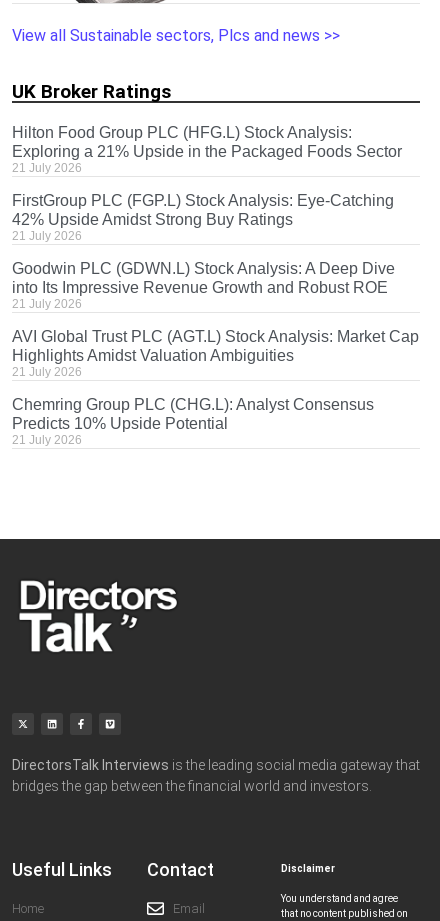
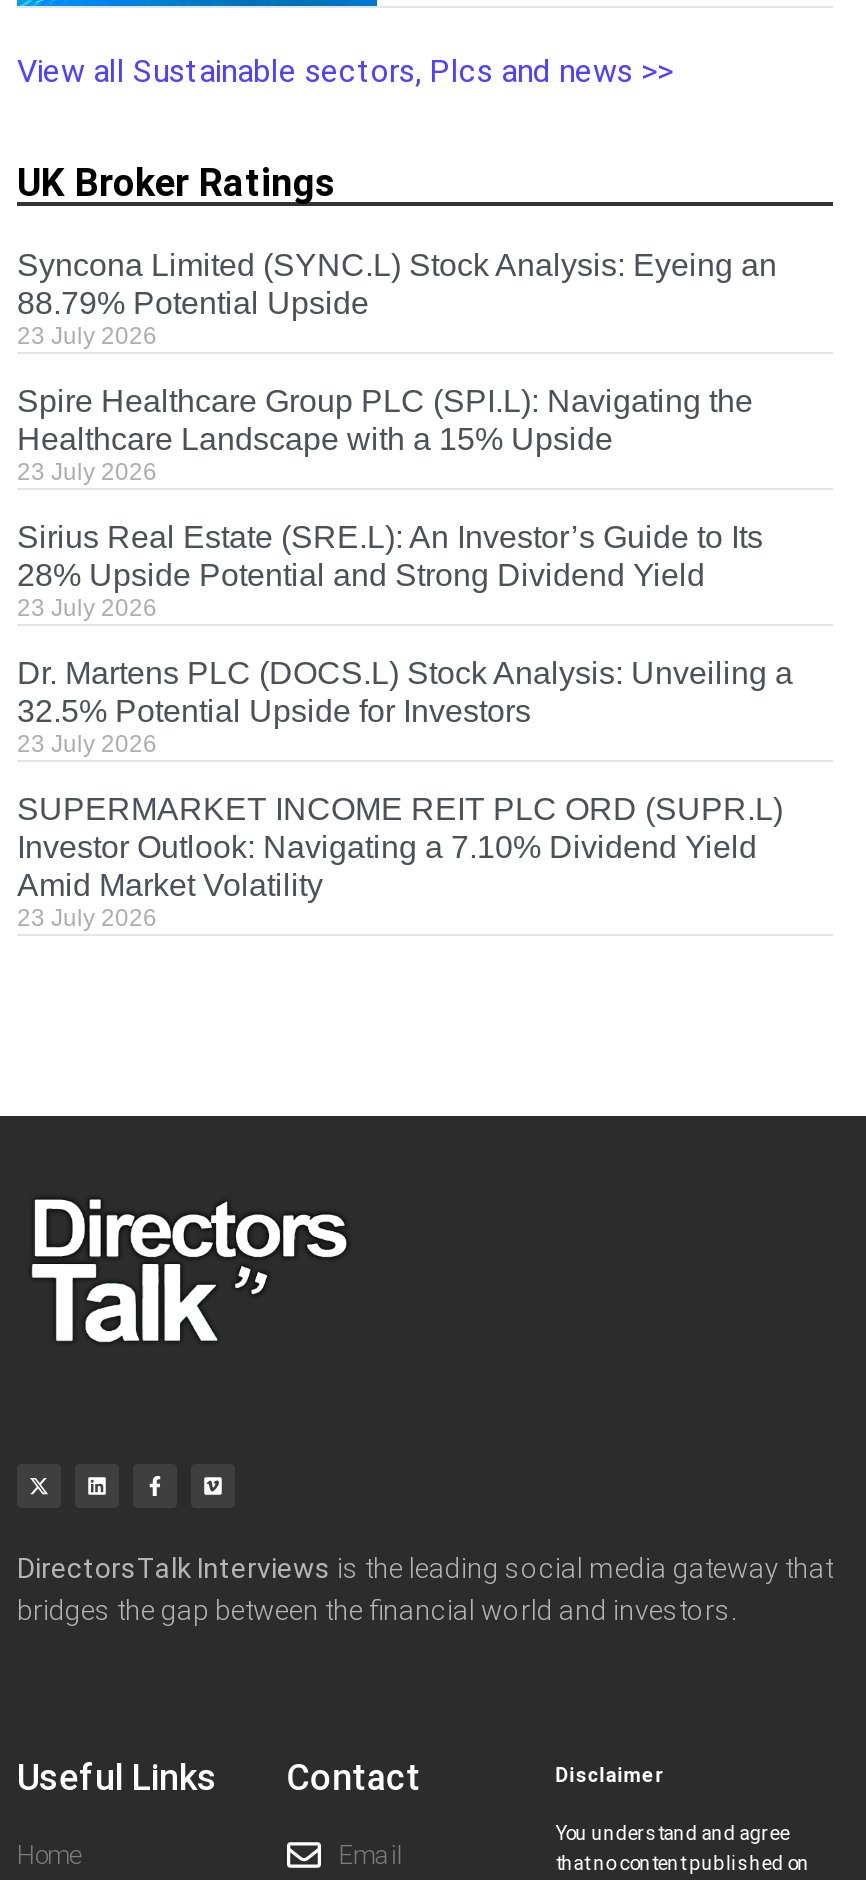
[12,124,402,175] Hilton Food Group PLC (HFG.L) Stock Analysis: | Exploring a 21% Upside in the Packaged Foods Sector | 21 July 2026 -> [17,249,777,351] Syncona Limited (SYNC.L) Stock Analysis: Eyeing an | 88.79% Potential Upside | 23 July 2026
[12,192,394,243] FirstGroup PLC (FGP.L) Stock Analysis: Eye-Catching | 42% Upside Amidst Strong Buy Ratings | 21 July 2026 -> [17,385,753,487] Spire Healthcare Group PLC (SPI.L): Navigating the | Healthcare Landscape with a 15% Upside | 23 July 2026
[12,260,395,311] Goodwin PLC (GDWN.L) Stock Analysis: A Deep Dive | into Its Impressive Revenue Growth and Robust ROE | 21 July 2026 -> [17,521,763,623] Sirius Real Estate (SRE.L): An Investor’s Guide to Its | 28% Upside Potential and Strong Dividend Yield | 23 July 2026
[12,328,419,379] AVI Global Trust PLC (AGT.L) Stock Analysis: Market Cap | Highlights Amidst Valuation Ambiguities | 21 July 2026 -> [17,657,793,759] Dr. Martens PLC (DOCS.L) Stock Analysis: Unveiling a | 32.5% Potential Upside for Investors | 23 July 2026
[12,396,374,447] Chemring Group PLC (CHG.L): Analyst Consensus | Predicts 10% Upside Potential | 21 July 2026 -> [17,793,783,933] SUPERMARKET INCOME REIT PLC ORD (SUPR.L) | Investor Outlook: Navigating a 7.10% Dividend Yield | Amid Market Volatility | 23 July 2026

